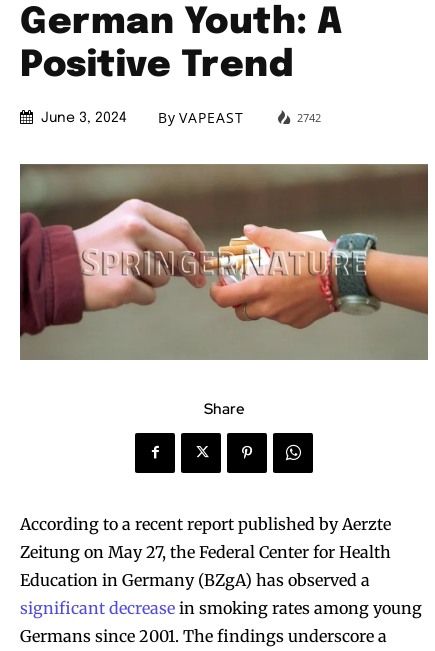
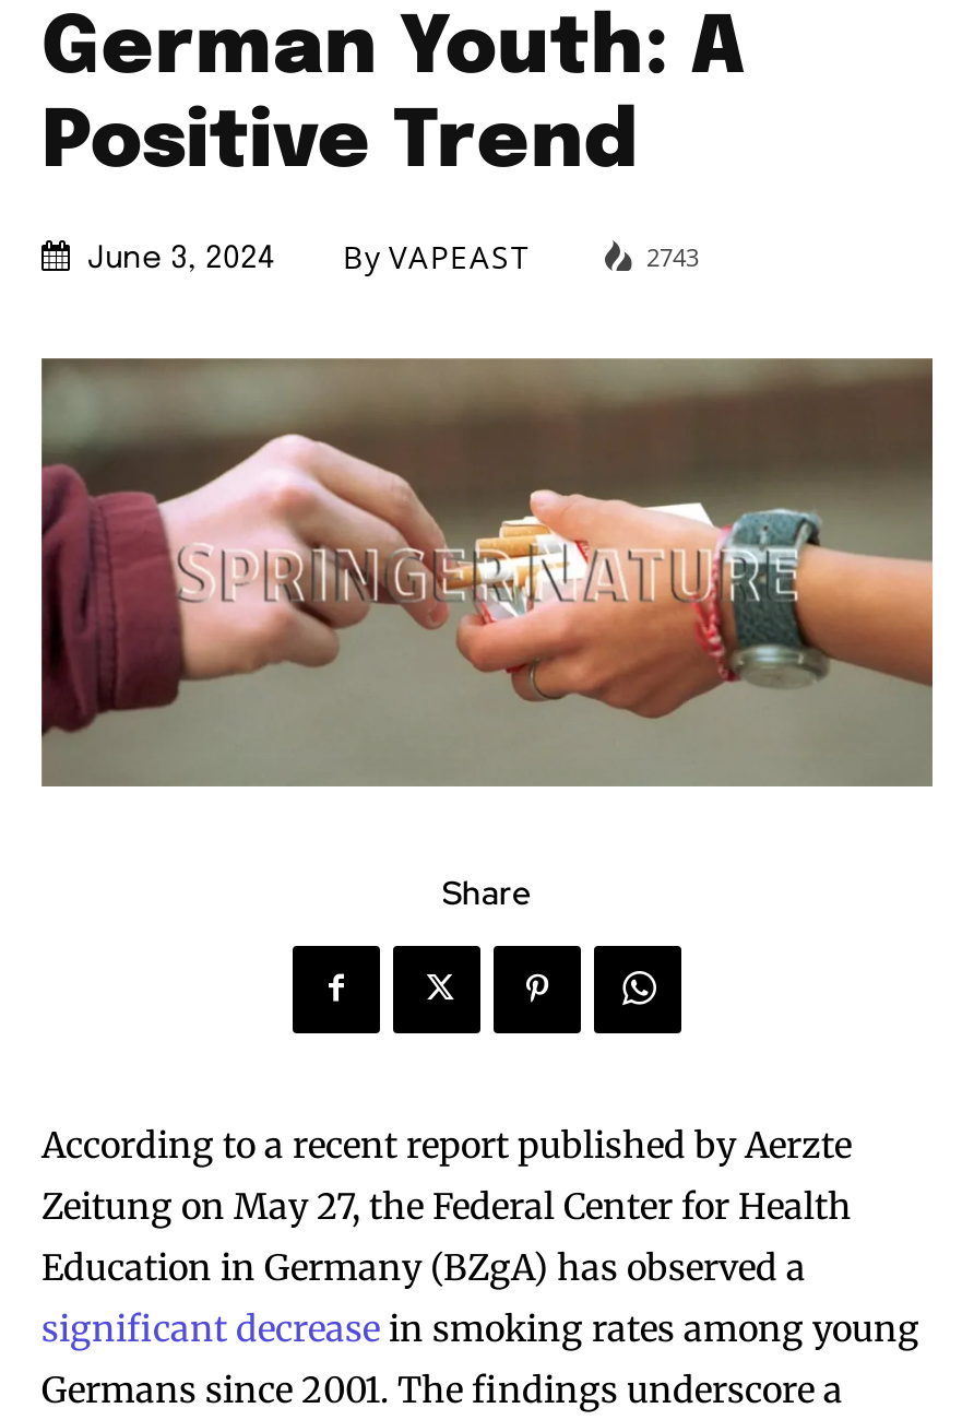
[297,110,321,125] 2742 -> [646,240,699,273] 2743

